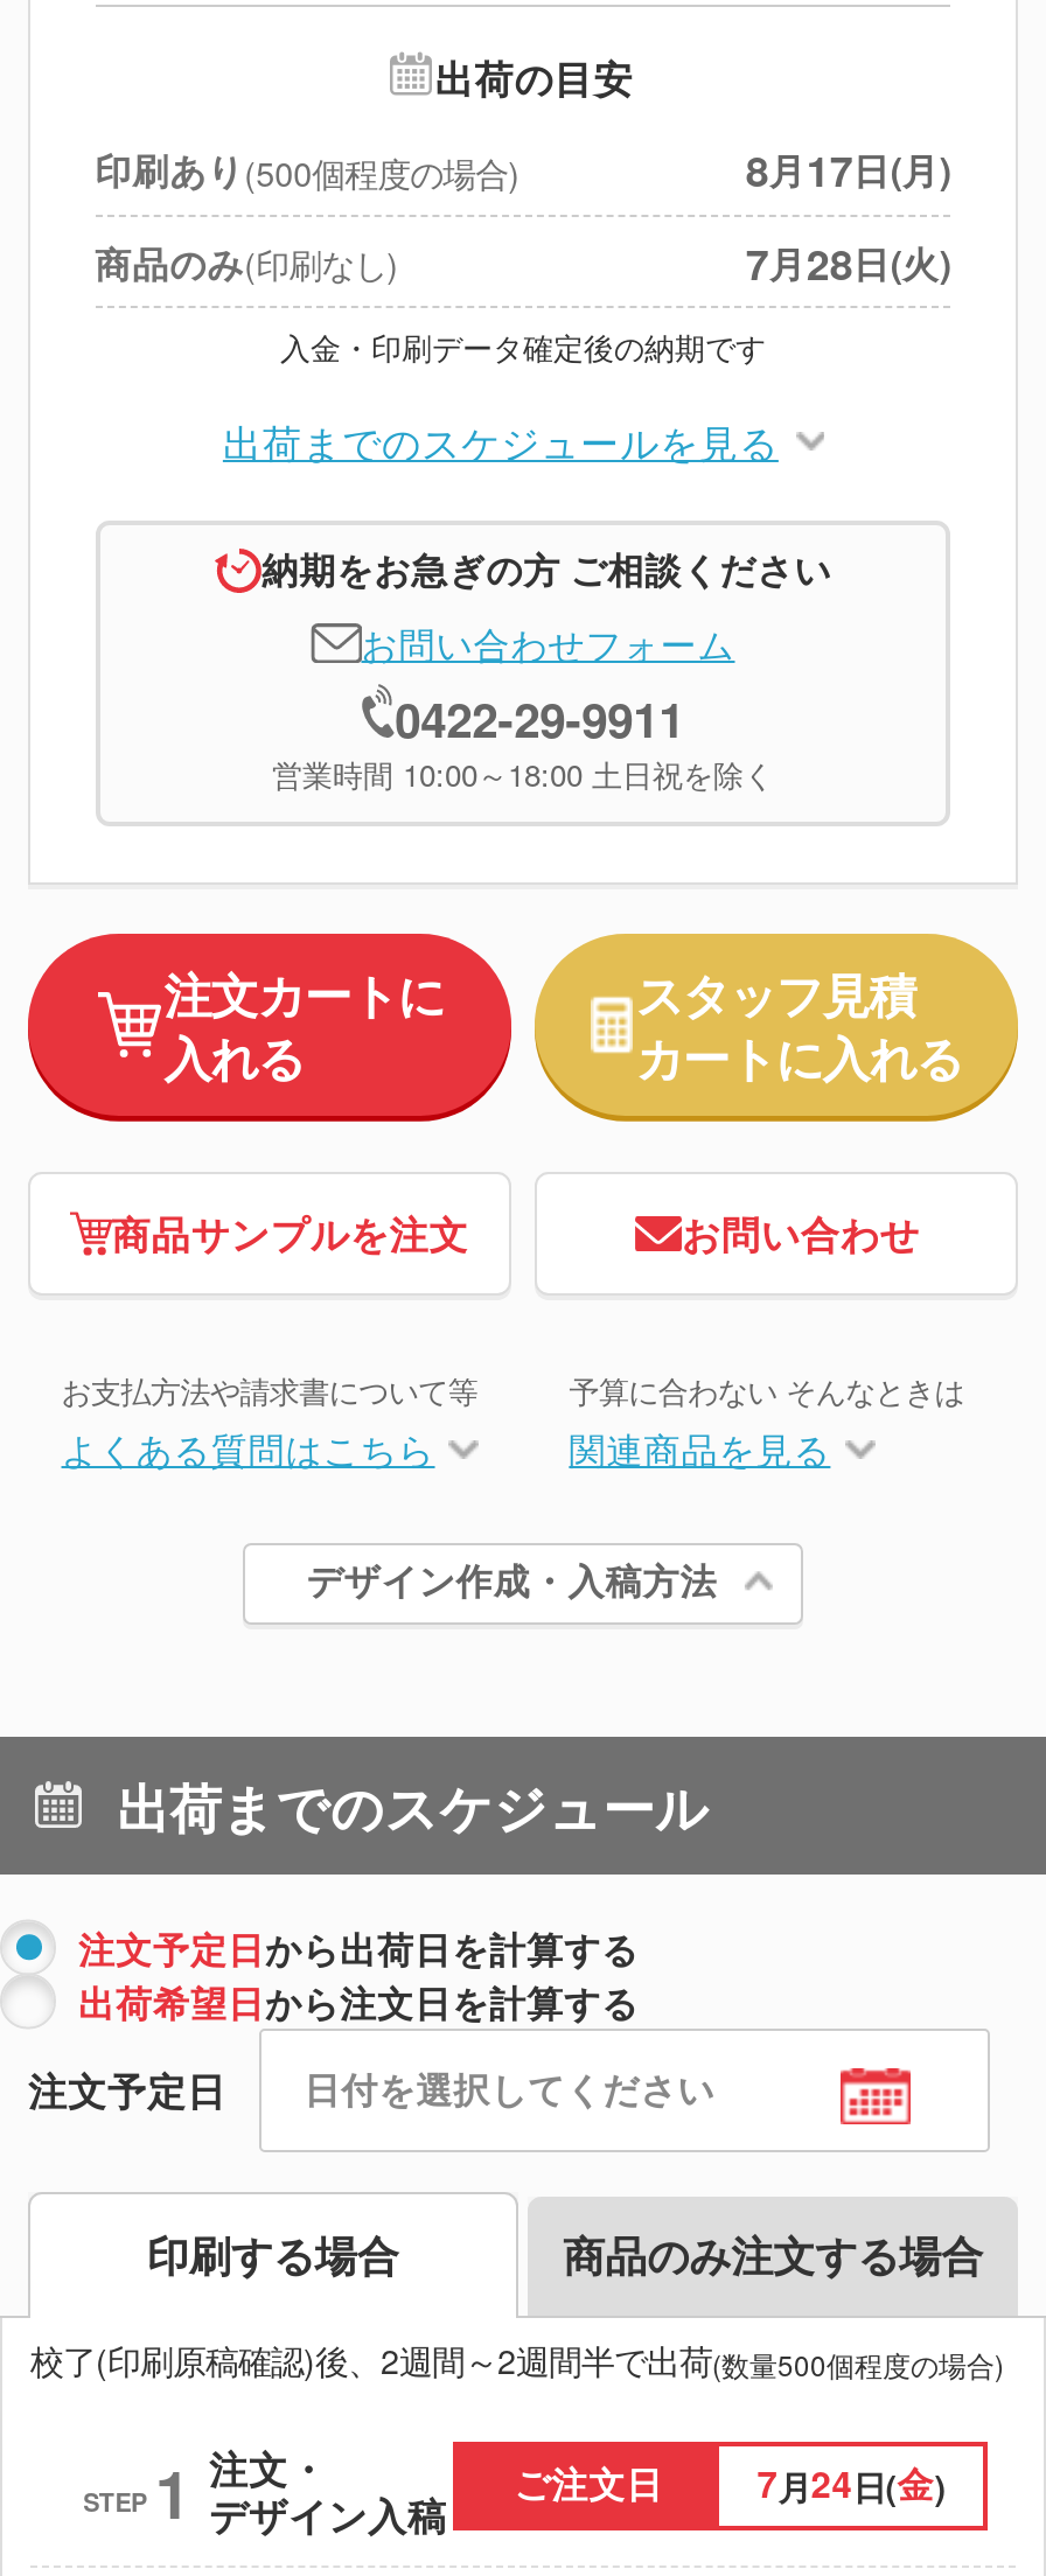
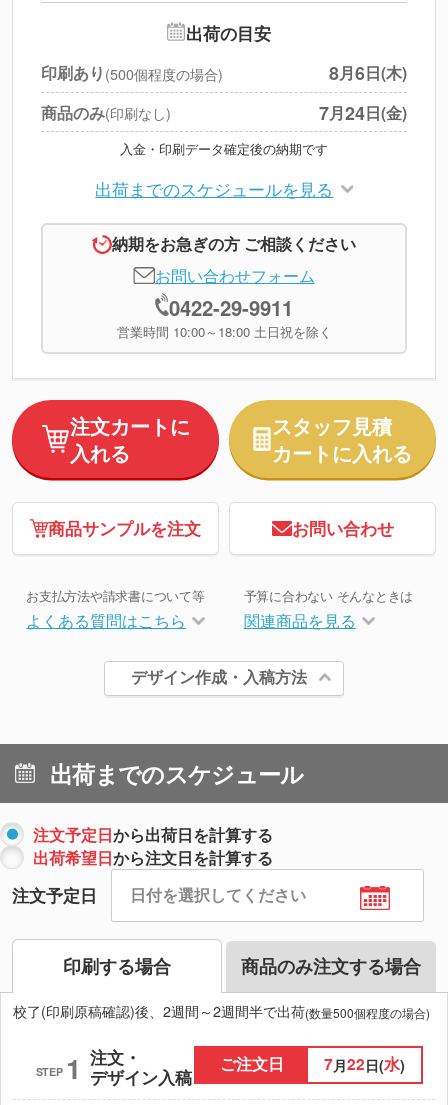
[746,140,951,201] 8月17日(月) -> [329,60,407,86] 8月6日(木)
[746,233,951,293] 7月28日(火) -> [319,100,407,126] 7月24日(金)
[514,2459,946,2510] ご注文日 7月24日(金) -> [220,1053,405,1075] ご注文日 7月22日(水)

